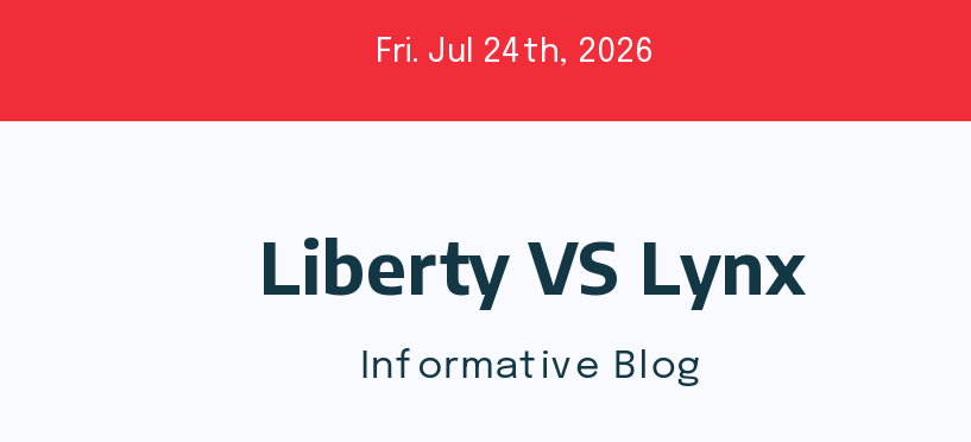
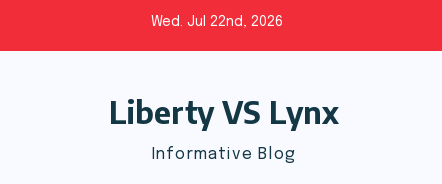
[376,36,654,69] Fri. Jul 24th, 2026 -> [150,15,282,29] Wed. Jul 22nd, 2026

